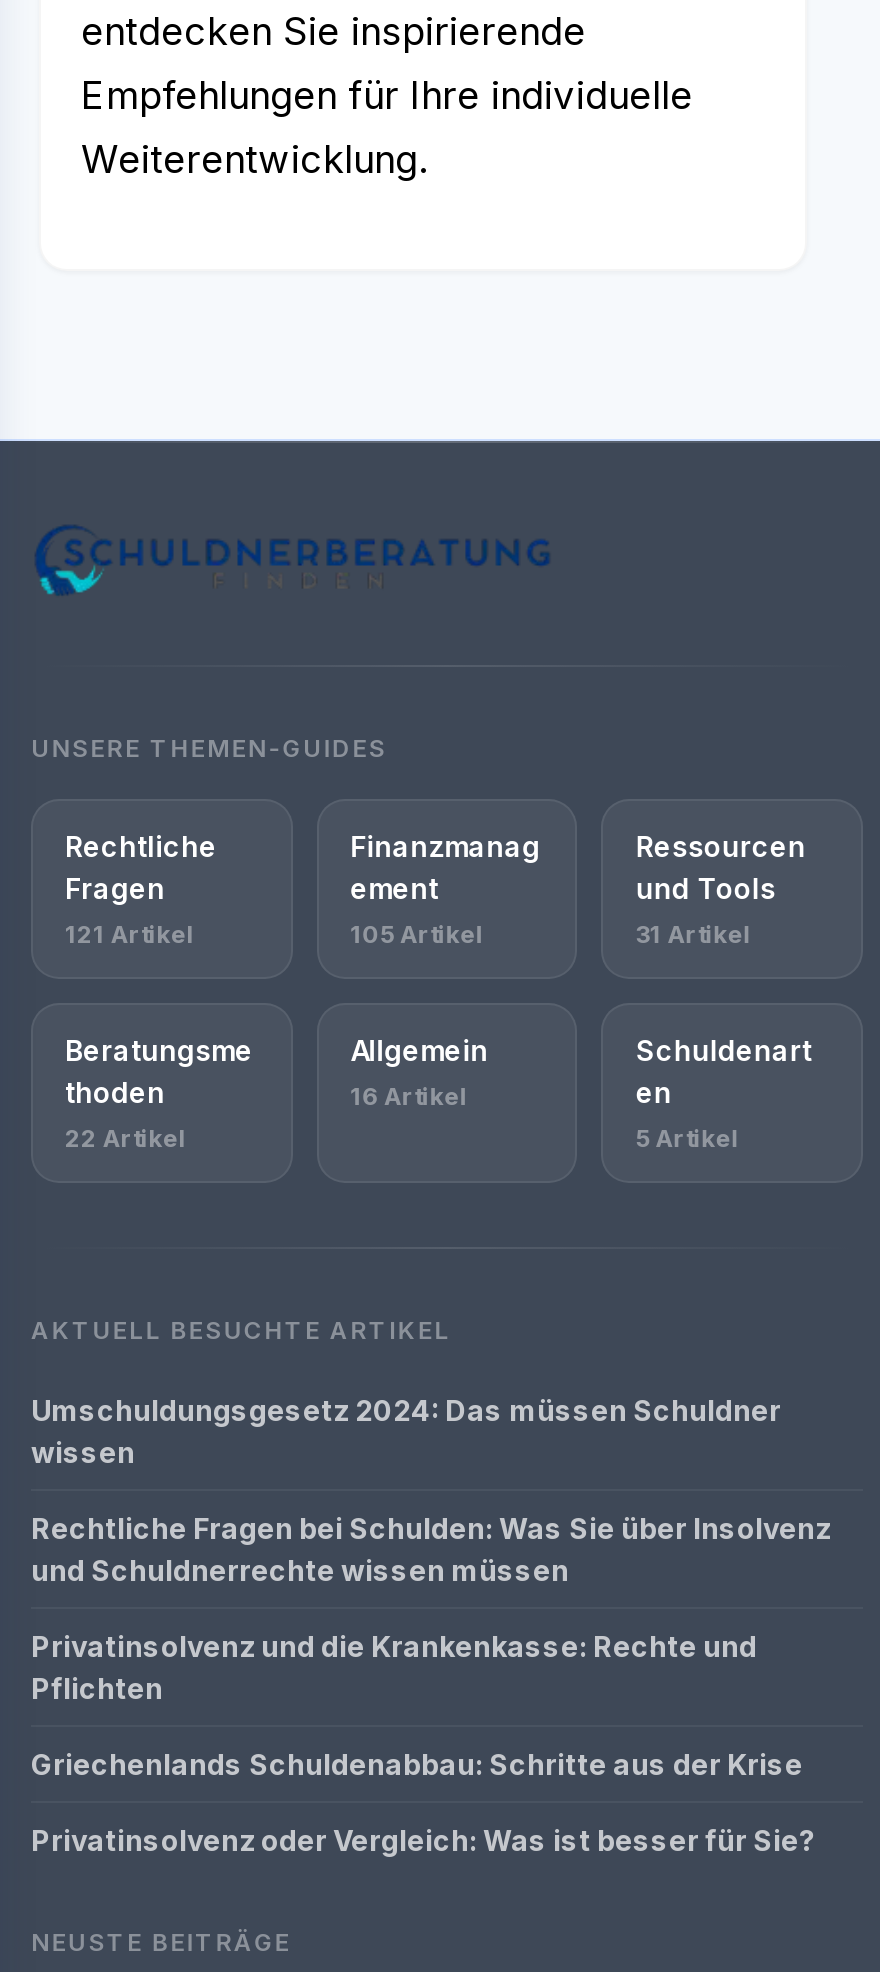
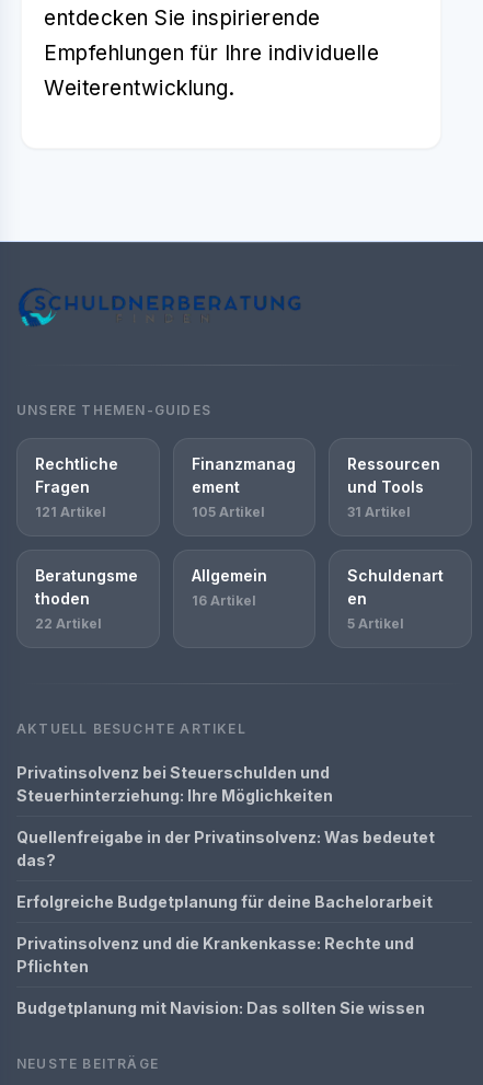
[31,1393,831,1587] Umschuldungsgesetz 2024: Das müssen Schuldner | wissen | Rechtliche Fragen bei Schulden: Was Sie über Insolvenz | und Schuldnerrechte wissen müssen -> [16,763,435,911] Privatinsolvenz bei Steuerschulden und | Steuerhinterziehung: Ihre Möglichkeiten | Quellenfreigabe in der Privatinsolvenz: Was bedeutet | das? | Erfolgreiche Budgetplanung für deine Bachelorarbeit
moved [31,1629,757,1705] -> [16,934,414,976]: Privatinsolvenz und die Krankenkasse: Rechte und | Pflichten
[31,1747,817,1857] Griechenlands Schuldenabbau: Schritte aus der Krise | Privatinsolvenz oder Vergleich: Was ist besser für Sie? -> [16,999,425,1017] Budgetplanung mit Navision: Das sollten Sie wissen

